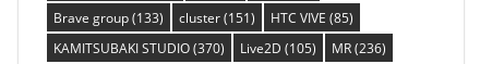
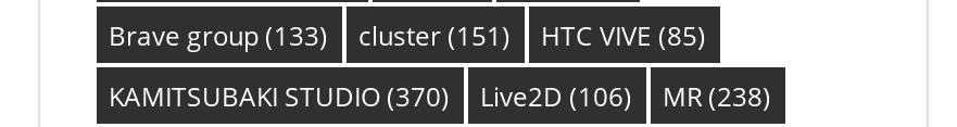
[239,39,316,57] Live2D (105) -> [480,77,632,114] Live2D (106)
[331,39,386,57] MR (236) -> [663,77,771,114] MR (238)

